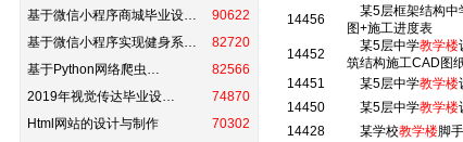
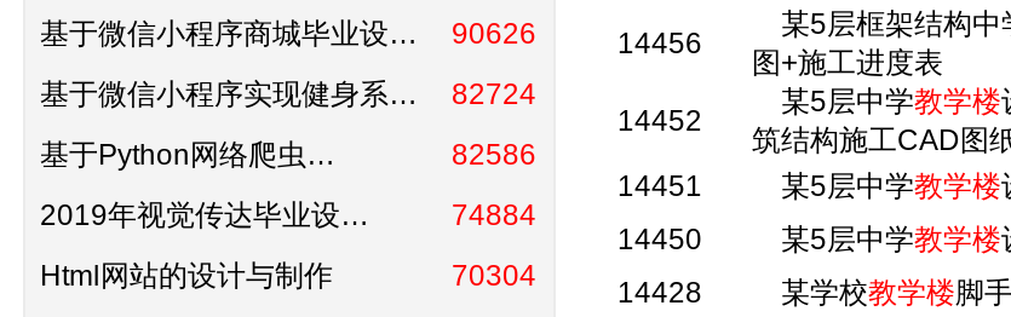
[27,8,250,23] 基于微信小程序商城毕业设… 90622 -> [40,17,536,51] 基于微信小程序商城毕业设… 90626
[27,35,250,50] 基于微信小程序实现健身系… 82720 -> [40,77,536,111] 基于微信小程序实现健身系… 82724
[212,62,250,77] 82566 -> [452,138,536,172] 82586
[212,89,250,104] 74870 -> [452,198,536,232] 74884
[212,116,250,131] 70302 -> [452,259,536,293] 70304

